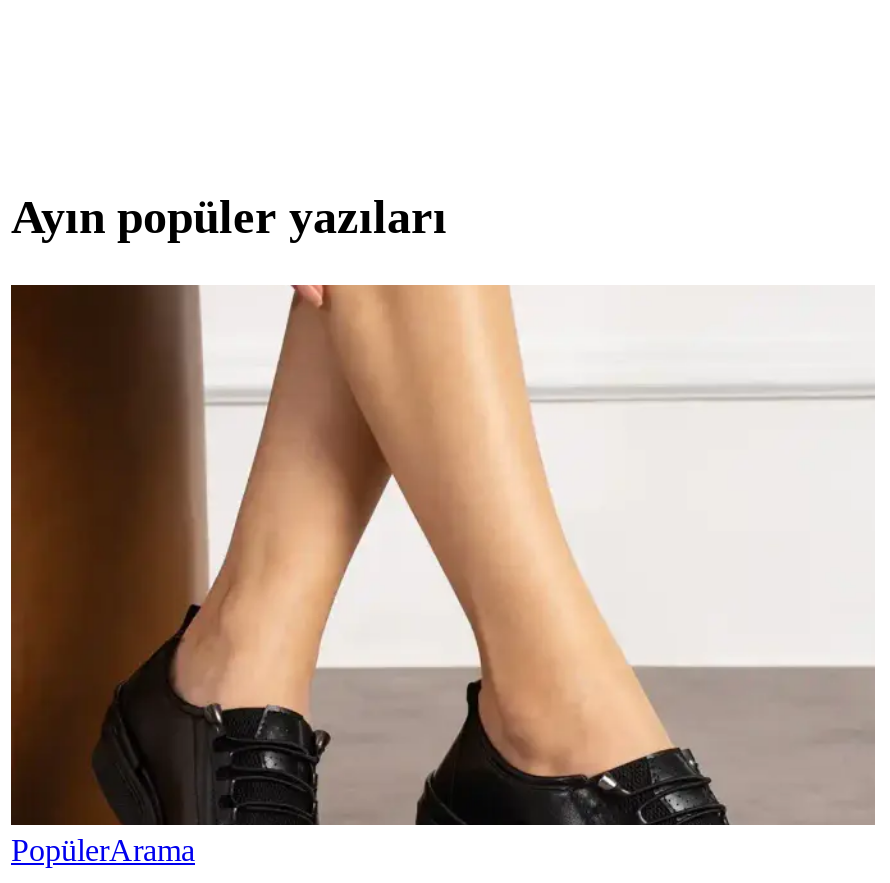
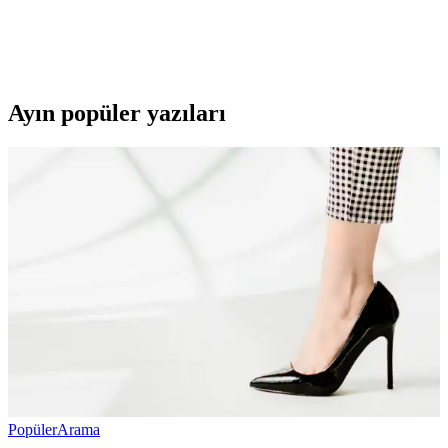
[9,283,875,827] [image] -> [8,146,439,417] [image]

